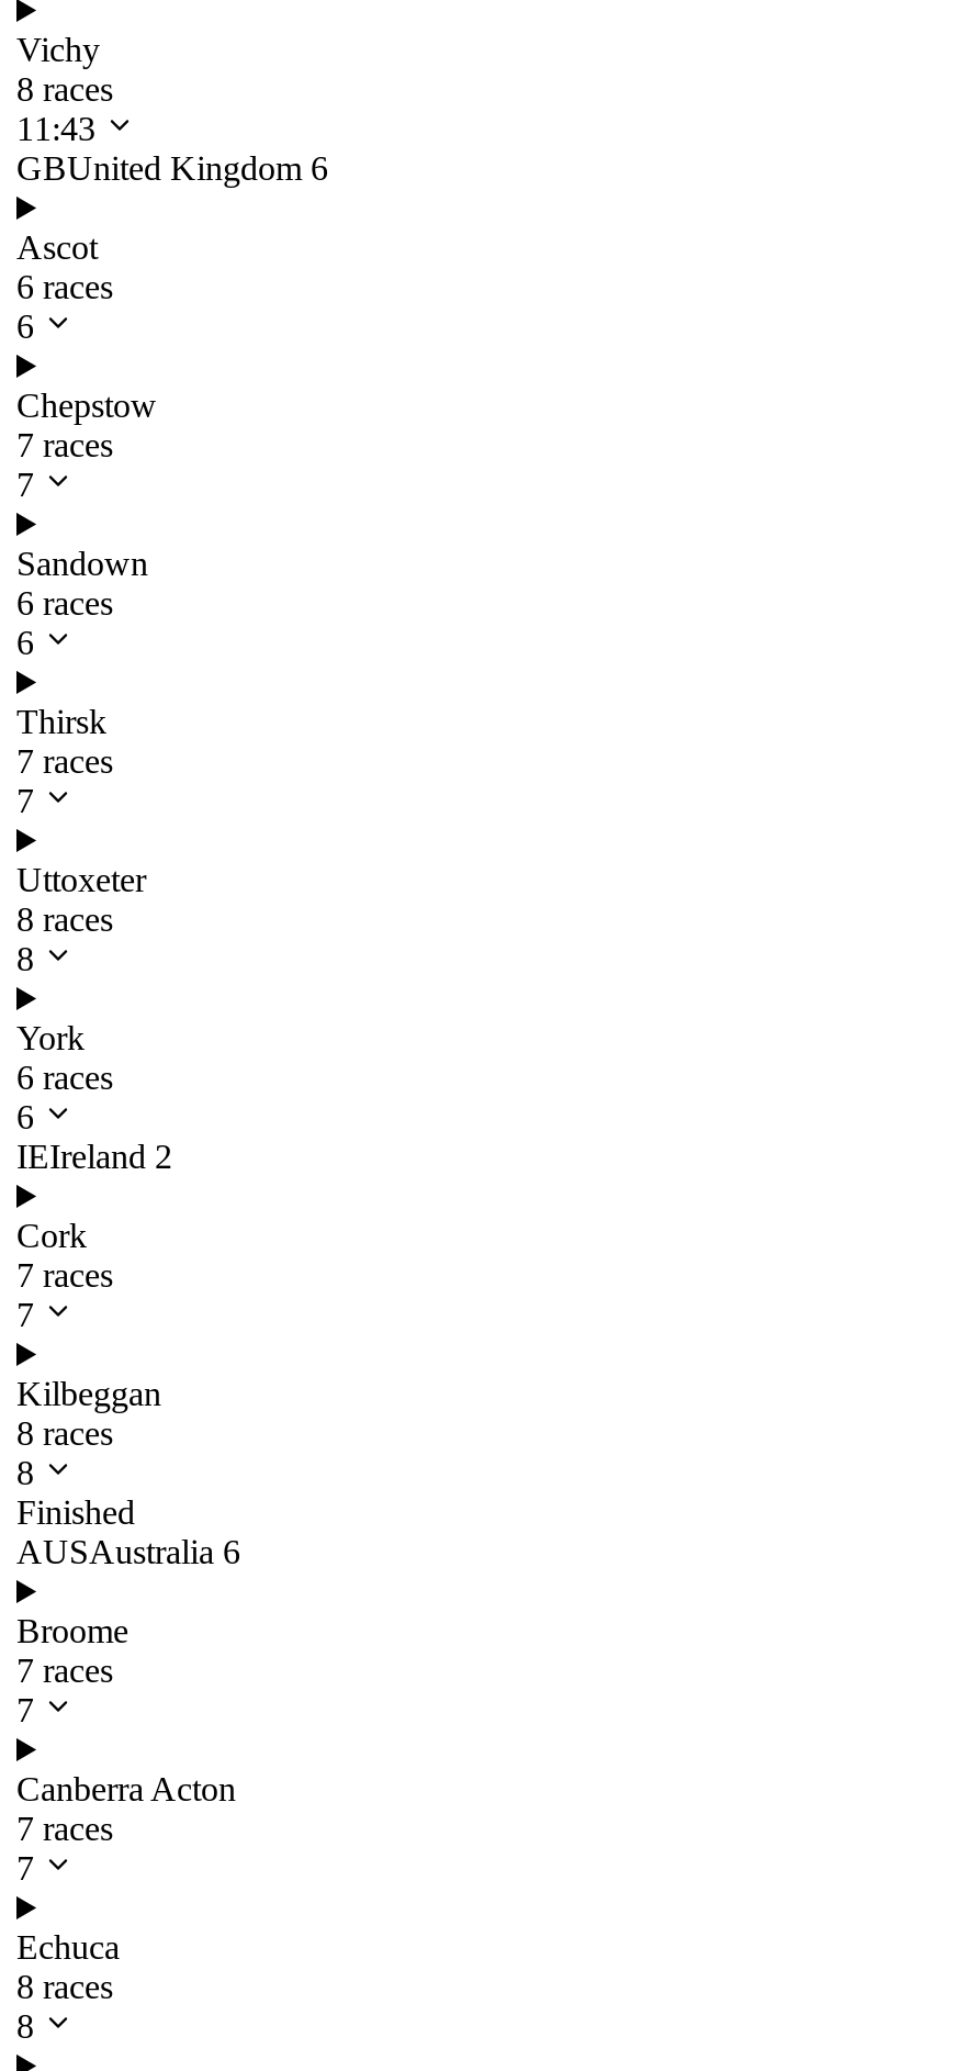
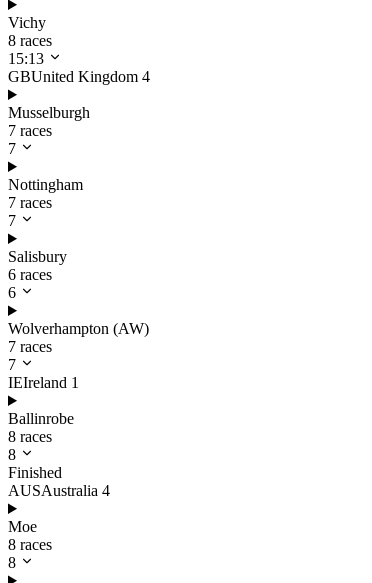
[16,110,328,424] 11:43 | GBUnited Kingdom 6 | Ascot | 6 races | 6 | Chepstow -> [8,50,150,121] 15:13 | GBUnited Kingdom 4 | Musselburgh
[16,545,148,740] Sandown | 6 races | 6 | Thirsk -> [8,176,83,193] Nottingham
[16,861,146,1056] Uttoxeter | 8 races | 8 | York -> [8,248,67,265] Salisbury
[16,1138,172,1254] IEIreland 2 | Cork -> [8,320,149,337] Wolverhampton (AW)
[16,1375,161,1412] Kilbeggan -> [8,374,79,427] IEIreland 1 | Ballinrobe
[16,1533,240,1966] AUSAustralia 6 | Broome | 7 races | 7 | Canberra Acton | 7 races | 7 | Echuca -> [8,482,110,535] AUSAustralia 4 | Moe

